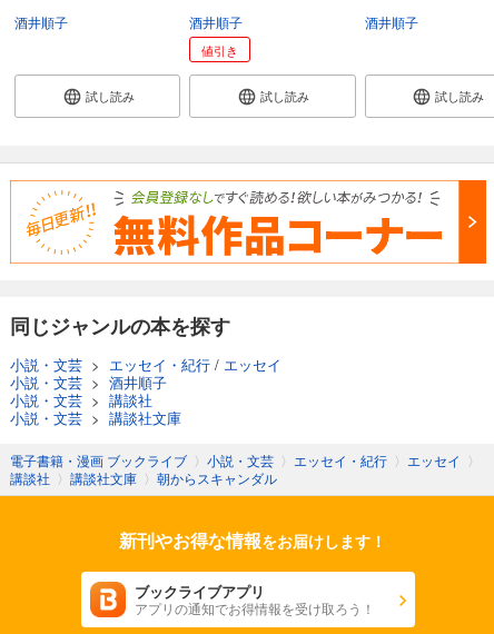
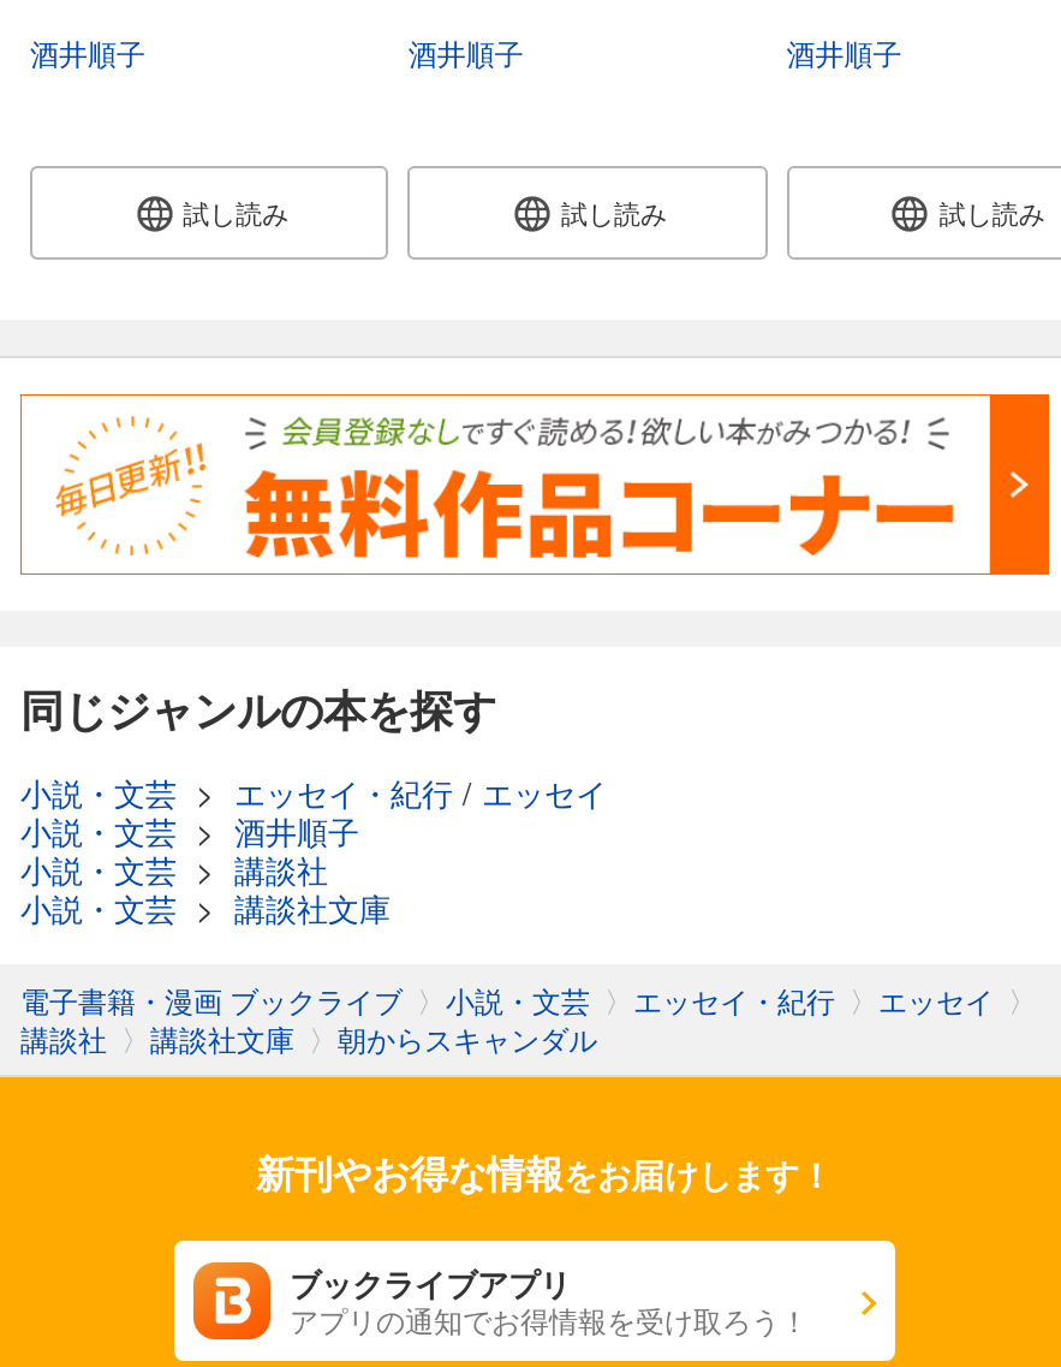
[202,41,238,58] 値引き -> none

